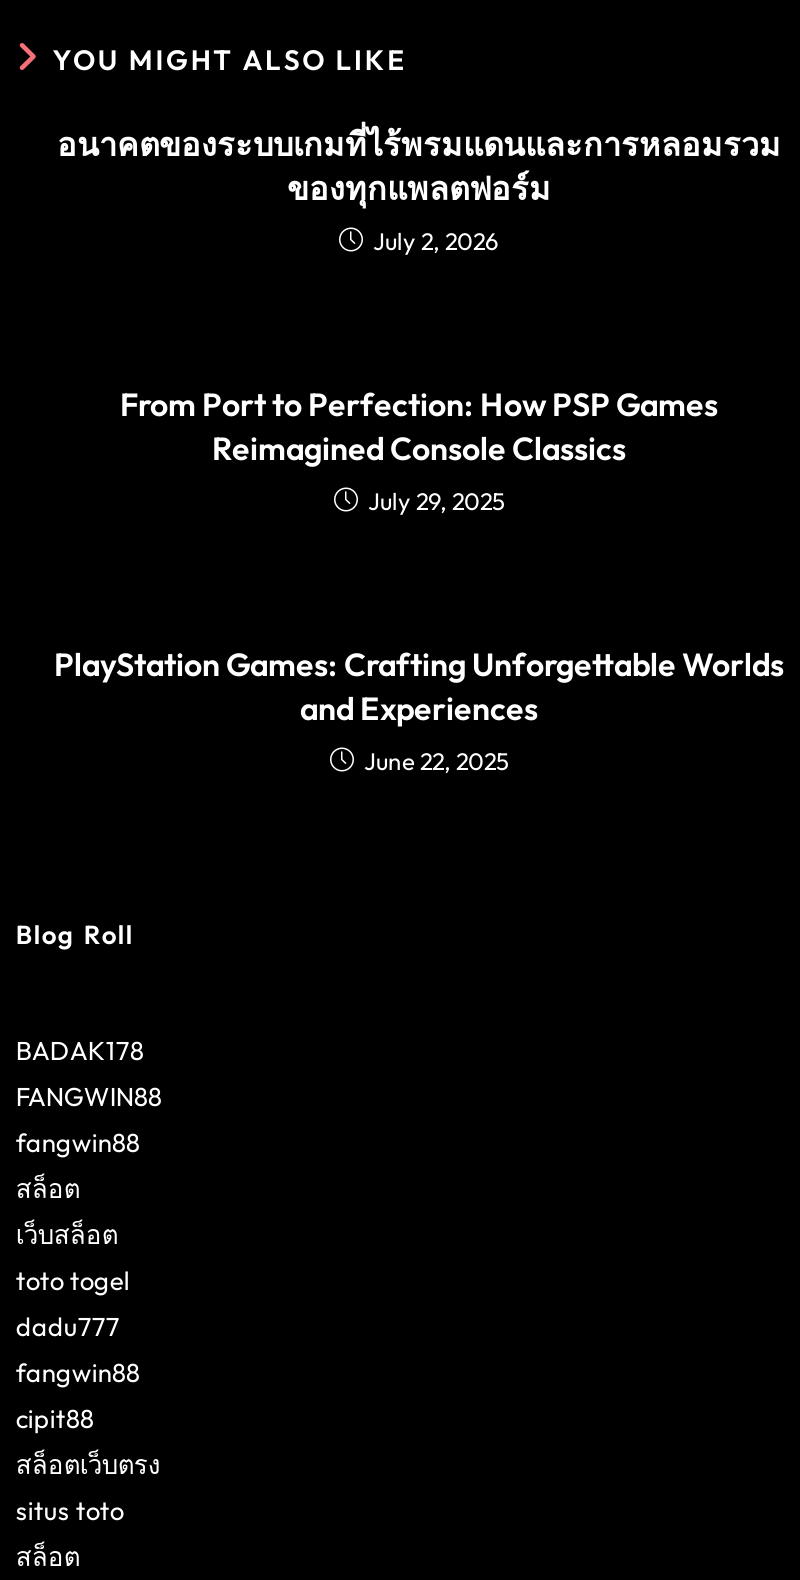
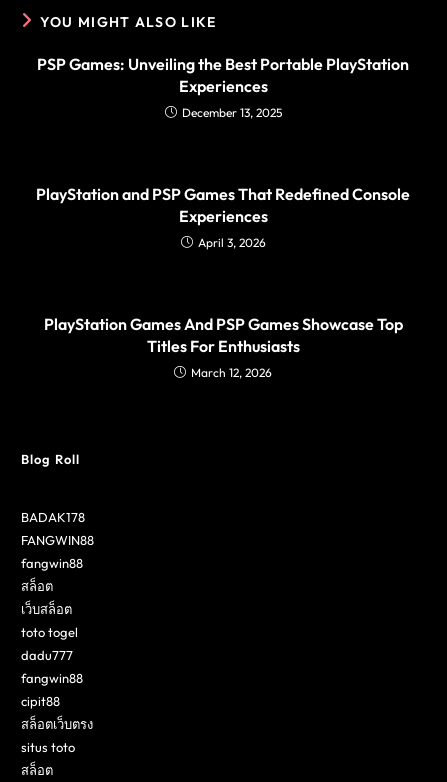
[57,124,781,256] อนาคตของระบบเกมที่ไร้พรมแดนและการหลอมรวม | ของทุกแพลตฟอร์ม | July 2, 2026 -> [37,54,409,120] PSP Games: Unveiling the Best Portable PlayStation | Experiences | December 13, 2025
[120,384,718,516] From Port to Perfection: How PSP Games | Reimagined Console Classics | July 29, 2025 -> [36,184,410,250] PlayStation and PSP Games That Redefined Console | Experiences | April 3, 2026
[54,644,784,776] PlayStation Games: Crafting Unforgettable Worlds | and Experiences | June 22, 2025 -> [43,314,402,380] PlayStation Games And PSP Games Showcase Top | Titles For Enthusiasts | March 12, 2026

